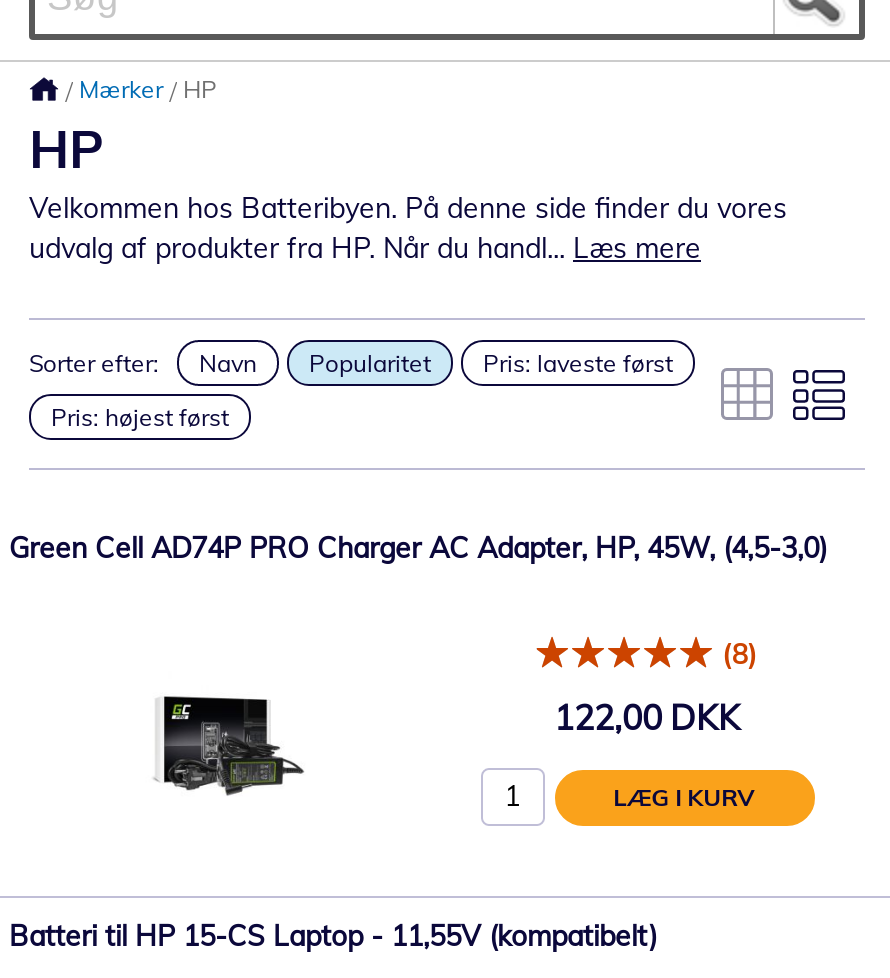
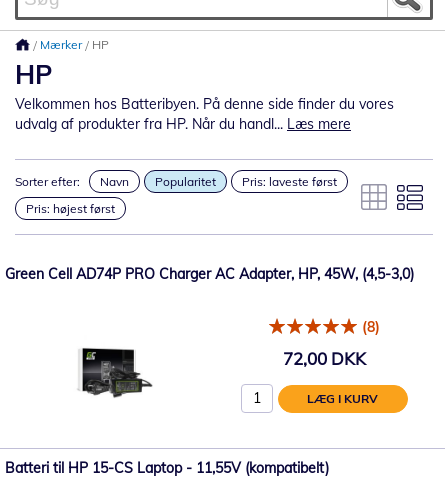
[554,696,740,738] 122,00 DKK -> [282,348,365,369] 72,00 DKK

